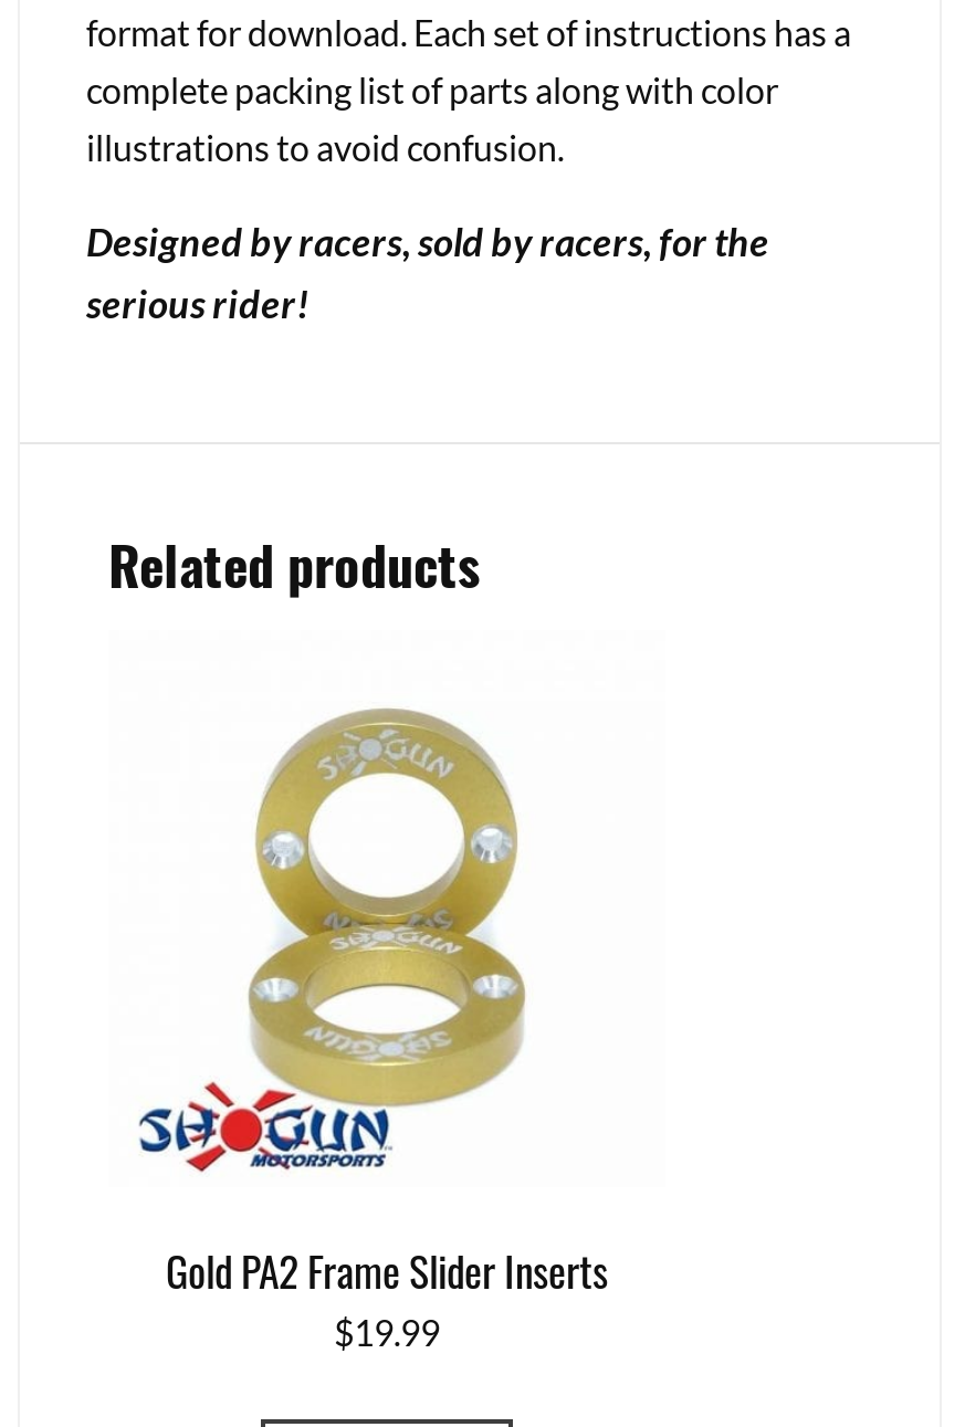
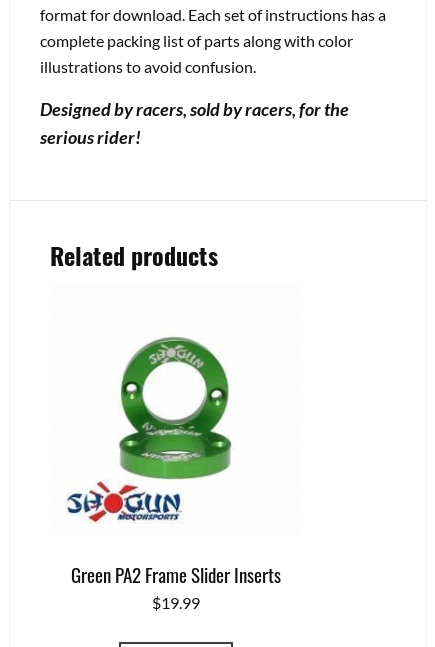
[137,705,608,1300] [image] | Gold PA2 Frame Slider Inserts -> [64,321,281,588] [image] | Green PA2 Frame Slider Inserts

